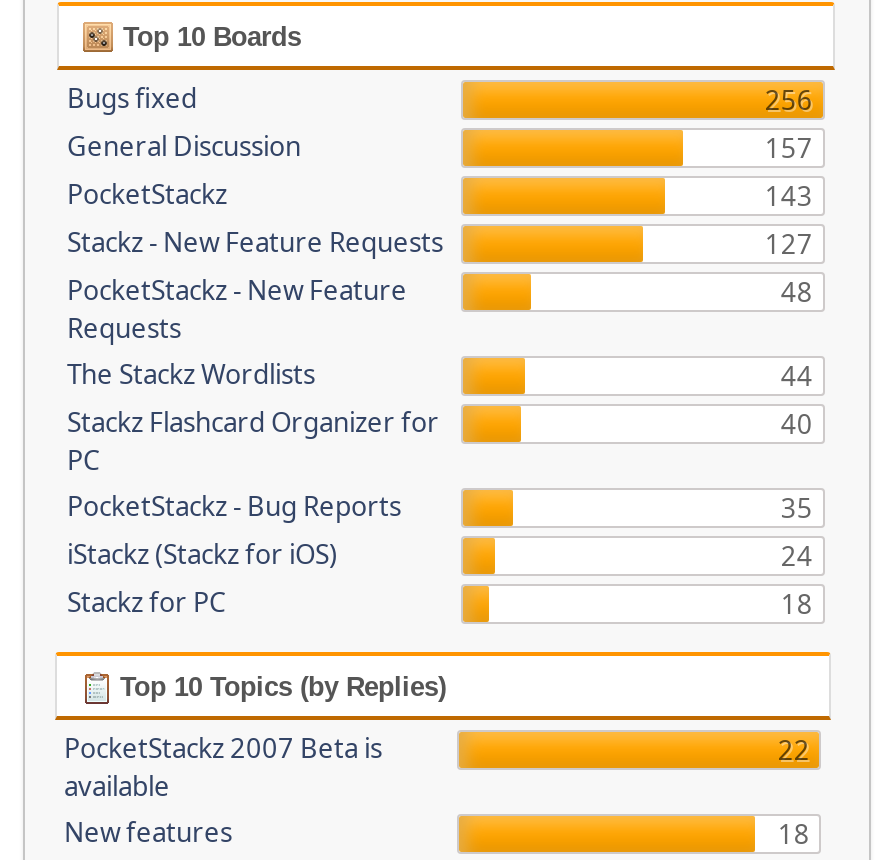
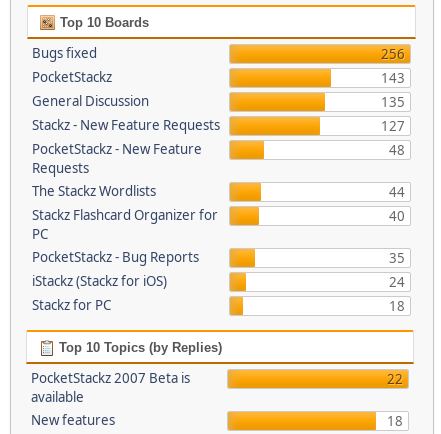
moved [67,128,301,164] -> [32,92,149,110]: General Discussion
[765,130,813,166] 157 -> none
moved [67,176,813,214] -> [32,68,405,87]: PocketStackz | 143
none -> [381,93,405,111] 135

